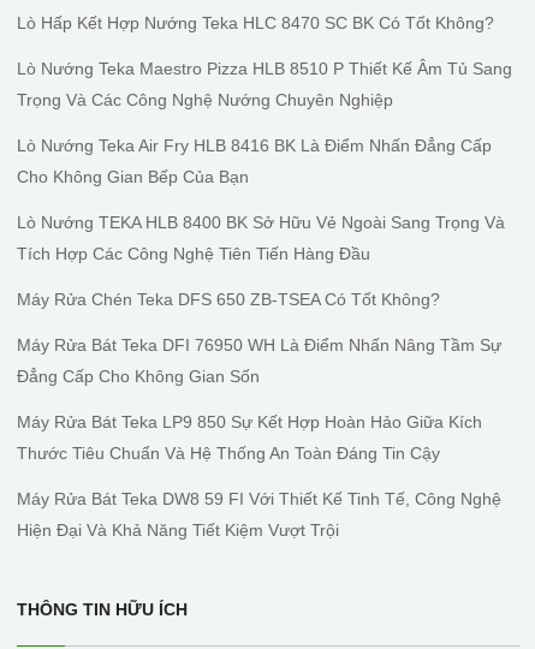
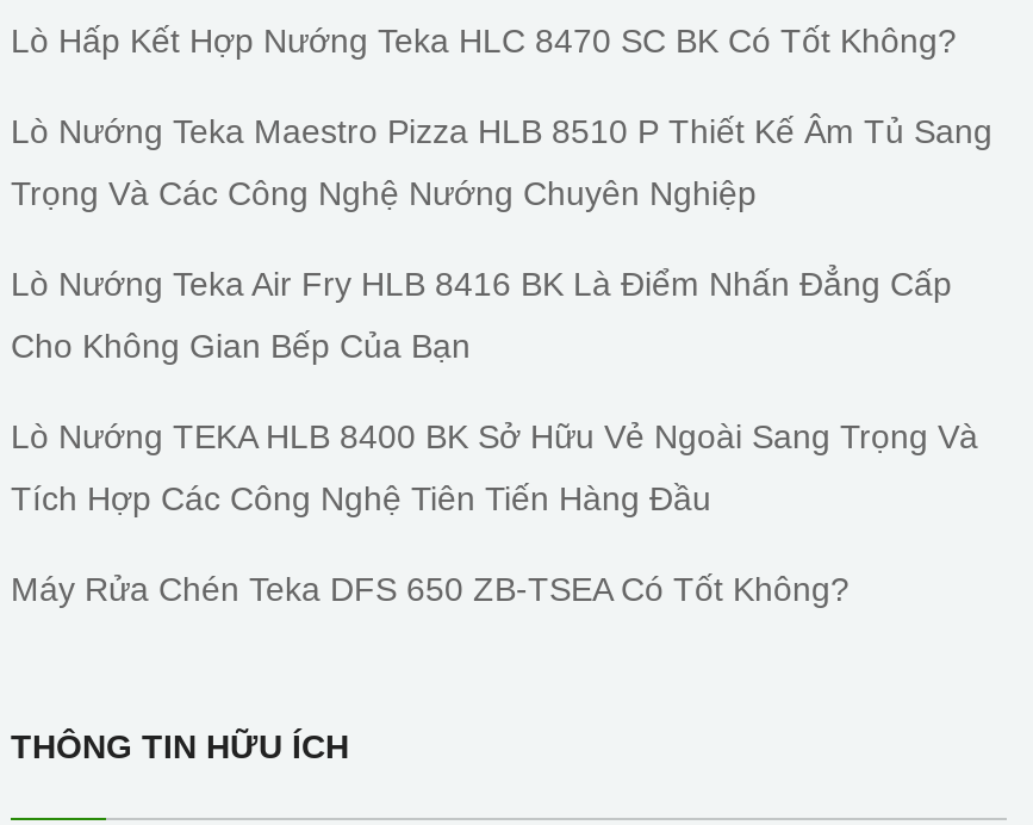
[17,336,501,540] Máy Rửa Bát Teka DFI 76950 WH Là Điểm Nhấn Nâng Tầm Sự | Đẳng Cấp Cho Không Gian Sốn | Máy Rửa Bát Teka LP9 850 Sự Kết Hợp Hoàn Hảo Giữa Kích | Thước Tiêu Chuẩn Và Hệ Thống An Toàn Đáng Tin Cậy | Máy Rửa Bát Teka DW8 59 FI Với Thiết Kế Tinh Tế, Công Nghệ | Hiện Đại Và Khả Năng Tiết Kiệm Vượt Trội -> none

